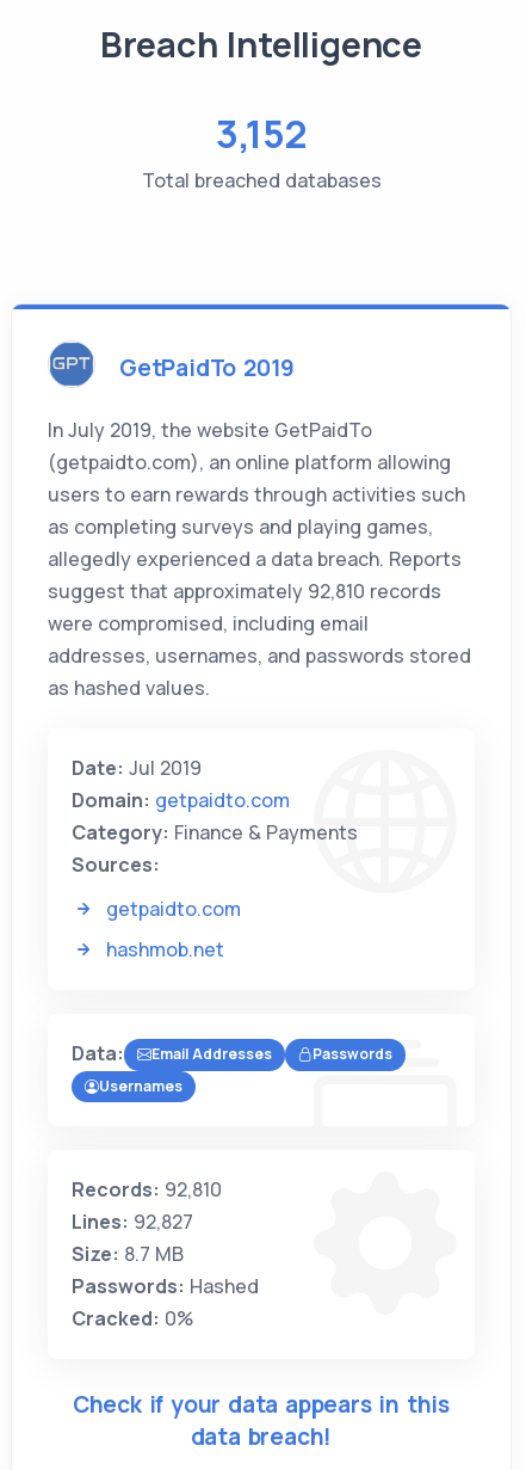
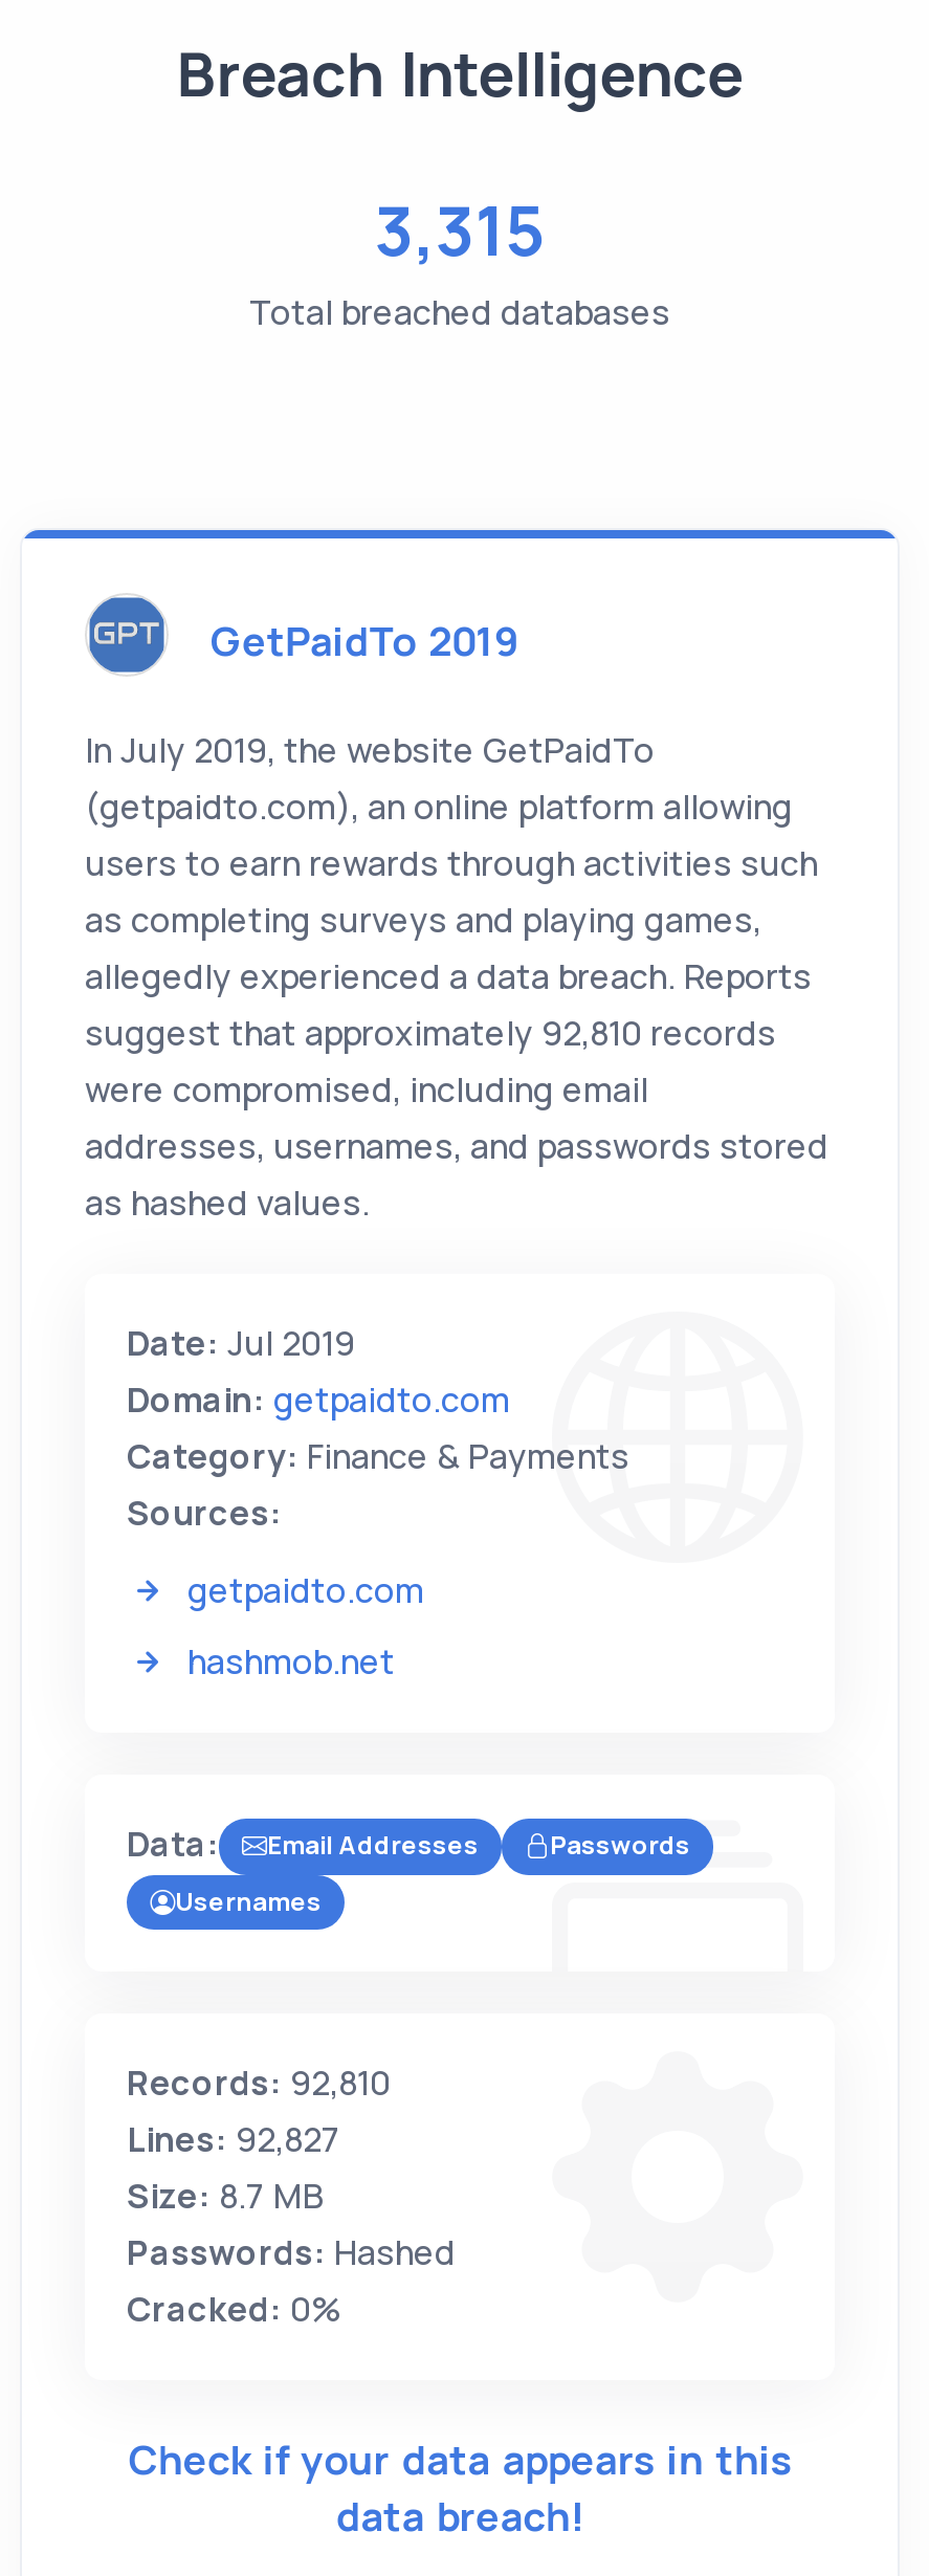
[215,107,307,160] 3,152 -> [375,184,545,276] 3,315

